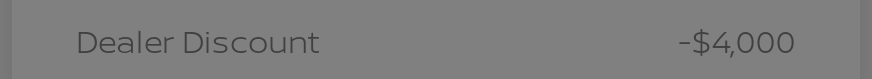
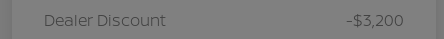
[678,18,796,62] -$4,000 -> [346,9,404,31] -$3,200

